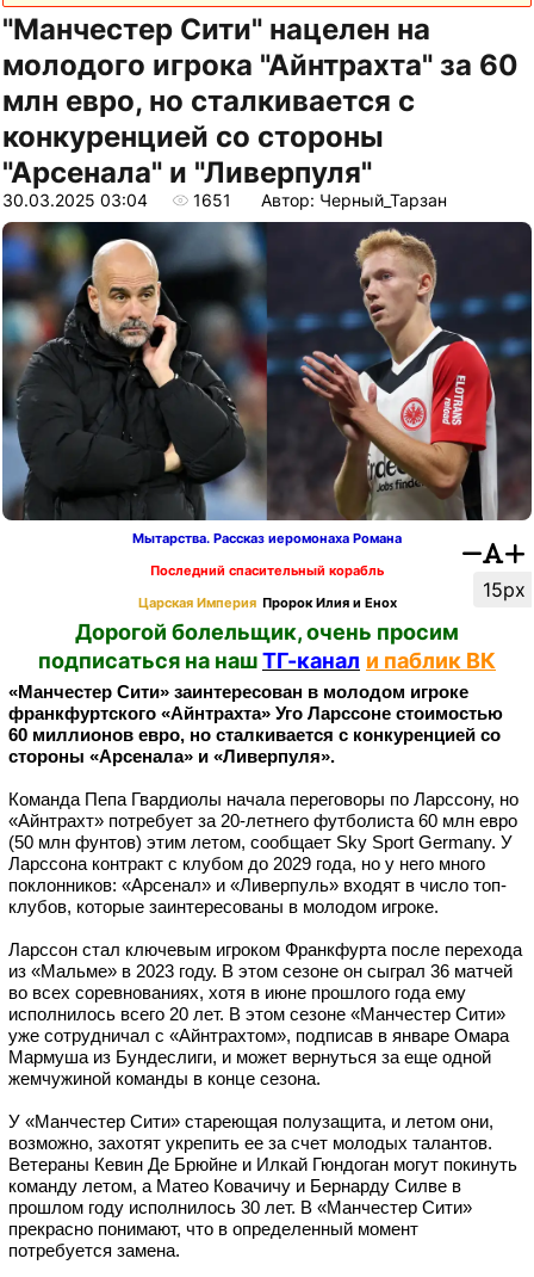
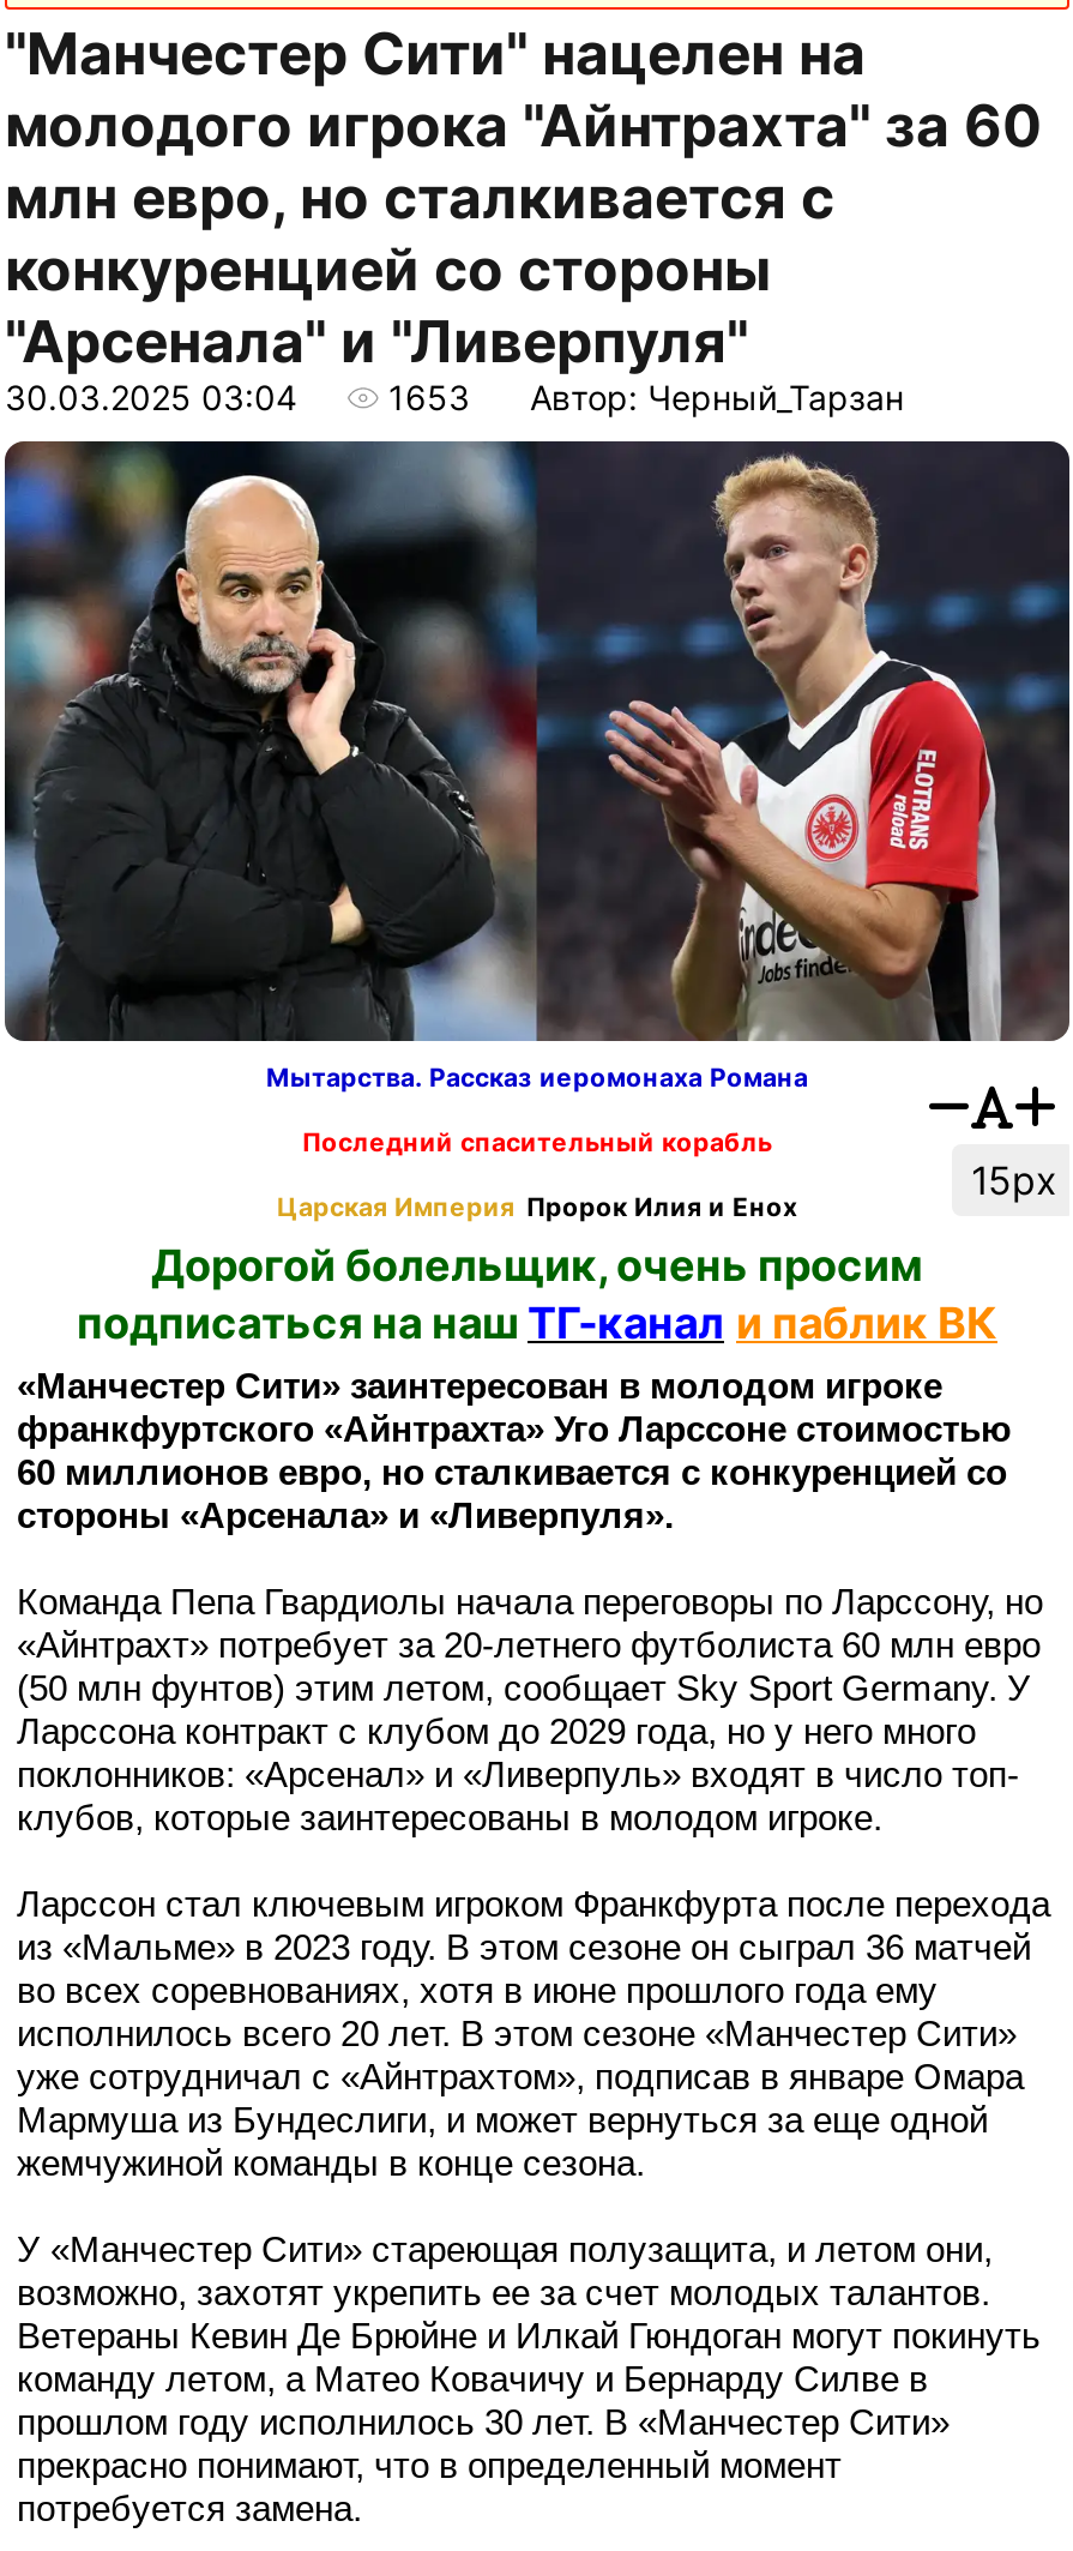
[193,190,447,210] 1651 Автор: Черный_Тарзан -> [388,377,904,417] 1653 Автор: Черный_Тарзан

